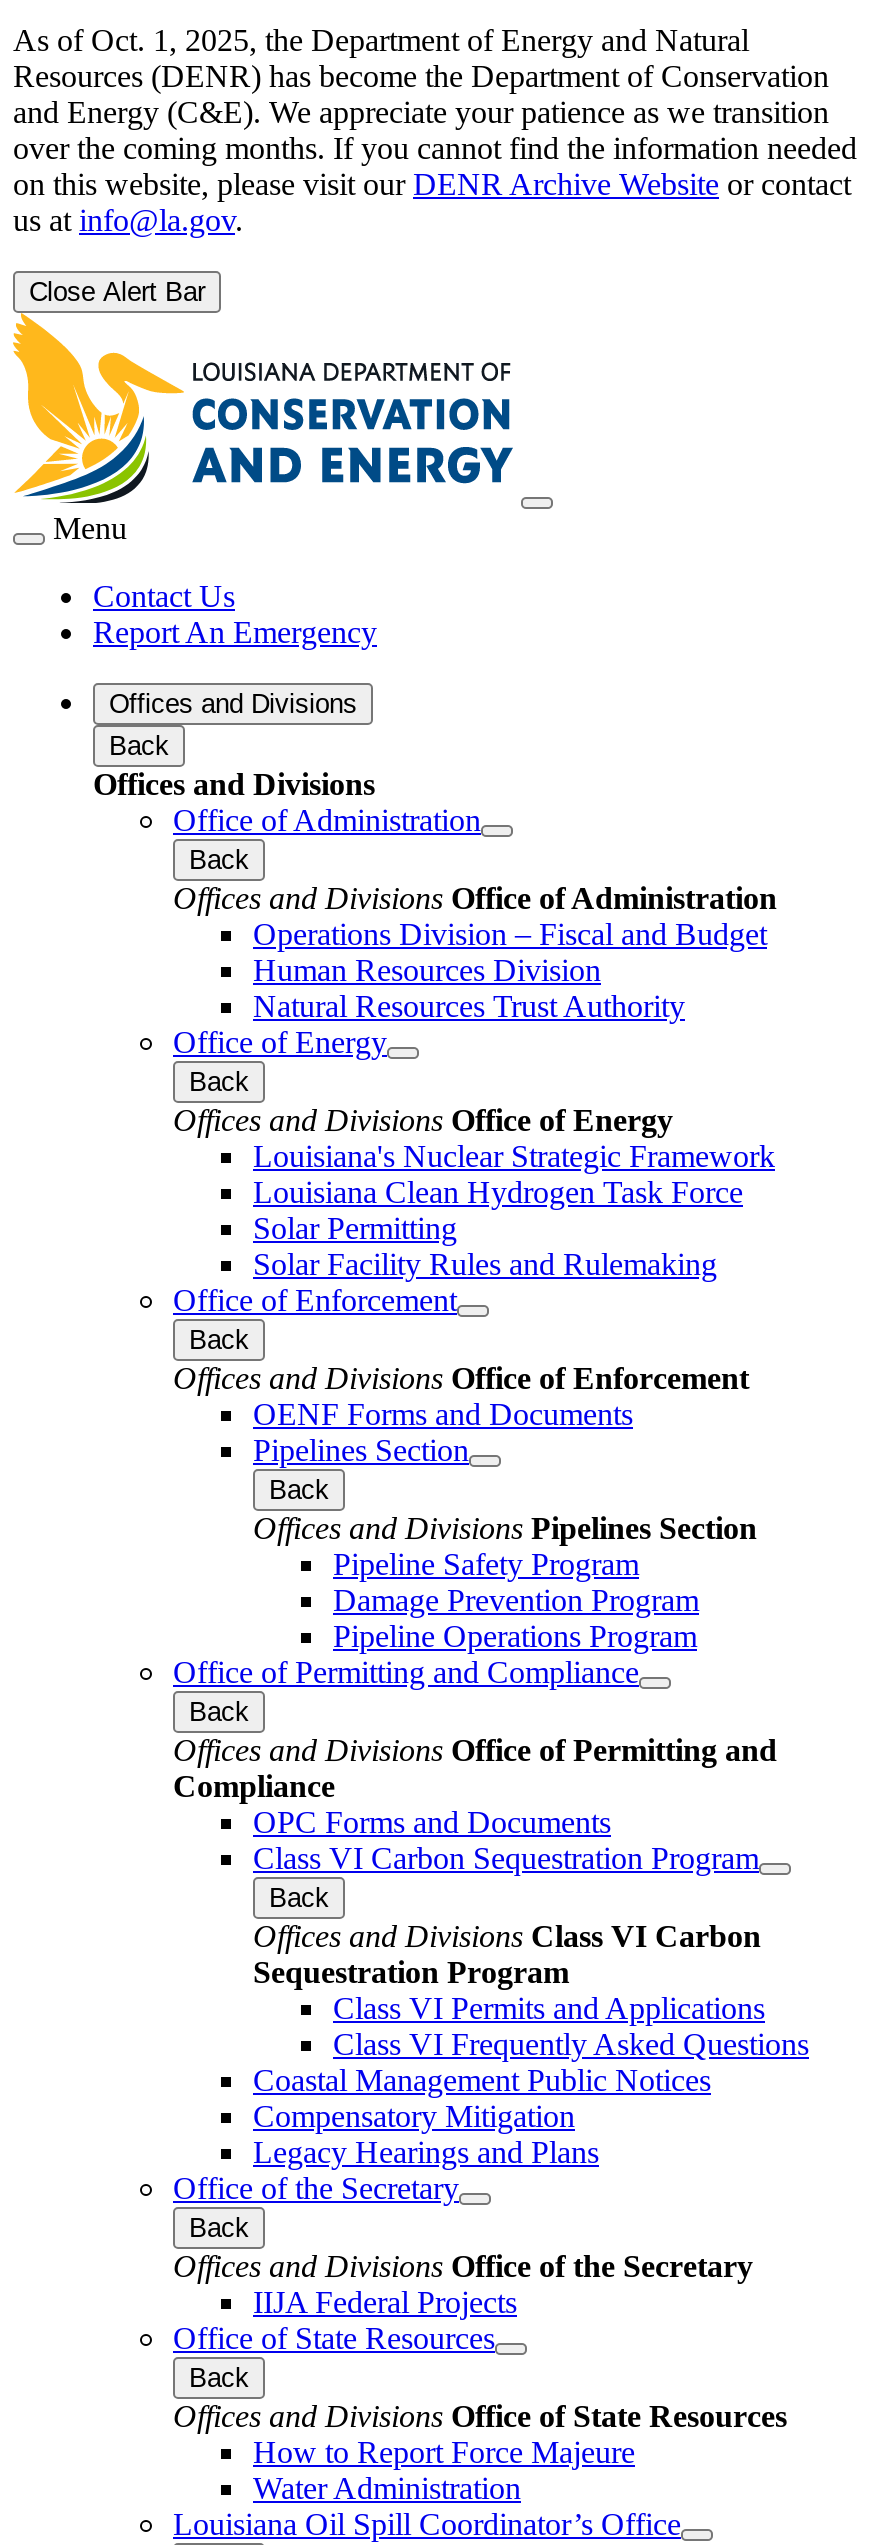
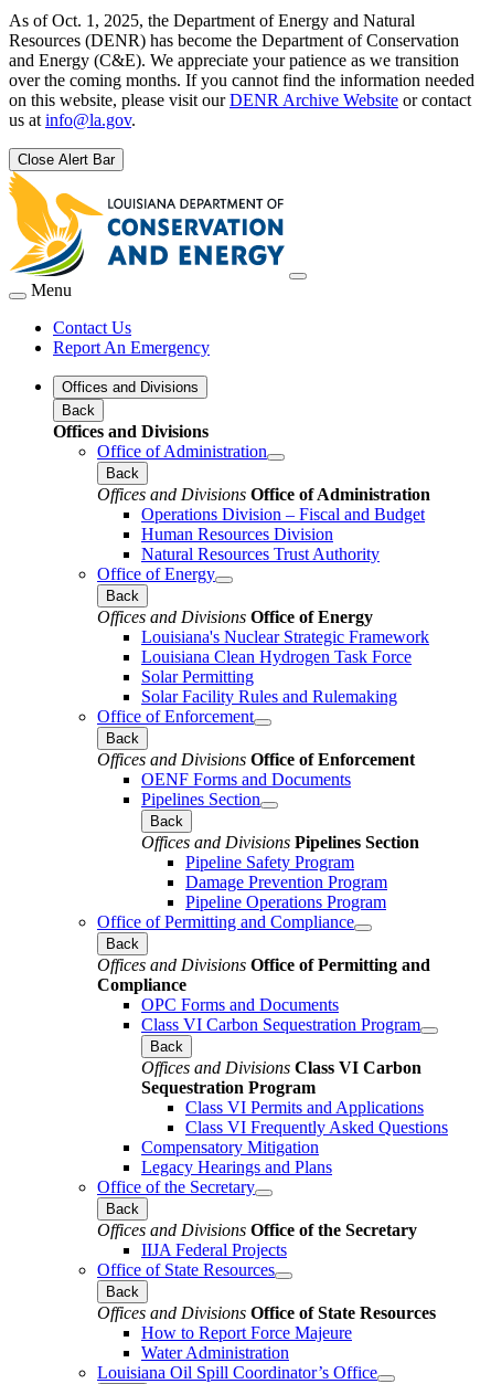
[253,2062,711,2096] Coastal Management Public Notices -> none

